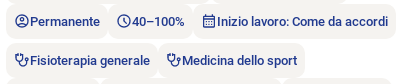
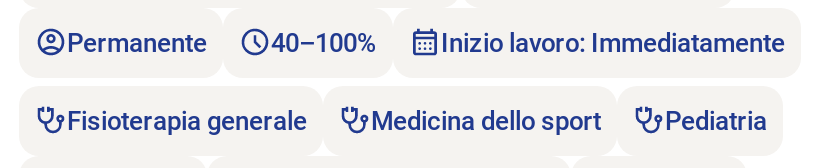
[217,14,388,29] Inizio lavoro: Come da accordi -> [441,28,785,58] Inizio lavoro: Immediatamente
none -> [665,106,767,136] Pediatria

